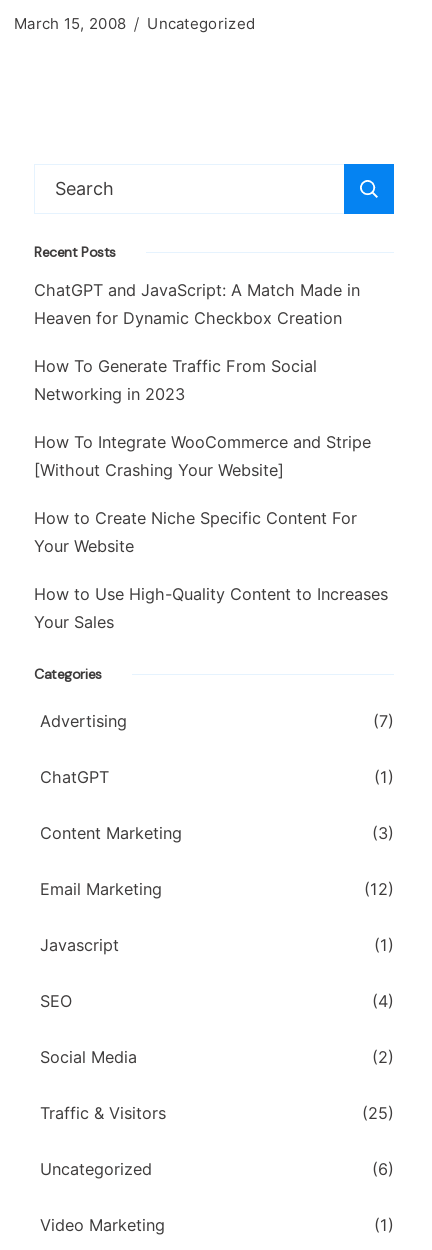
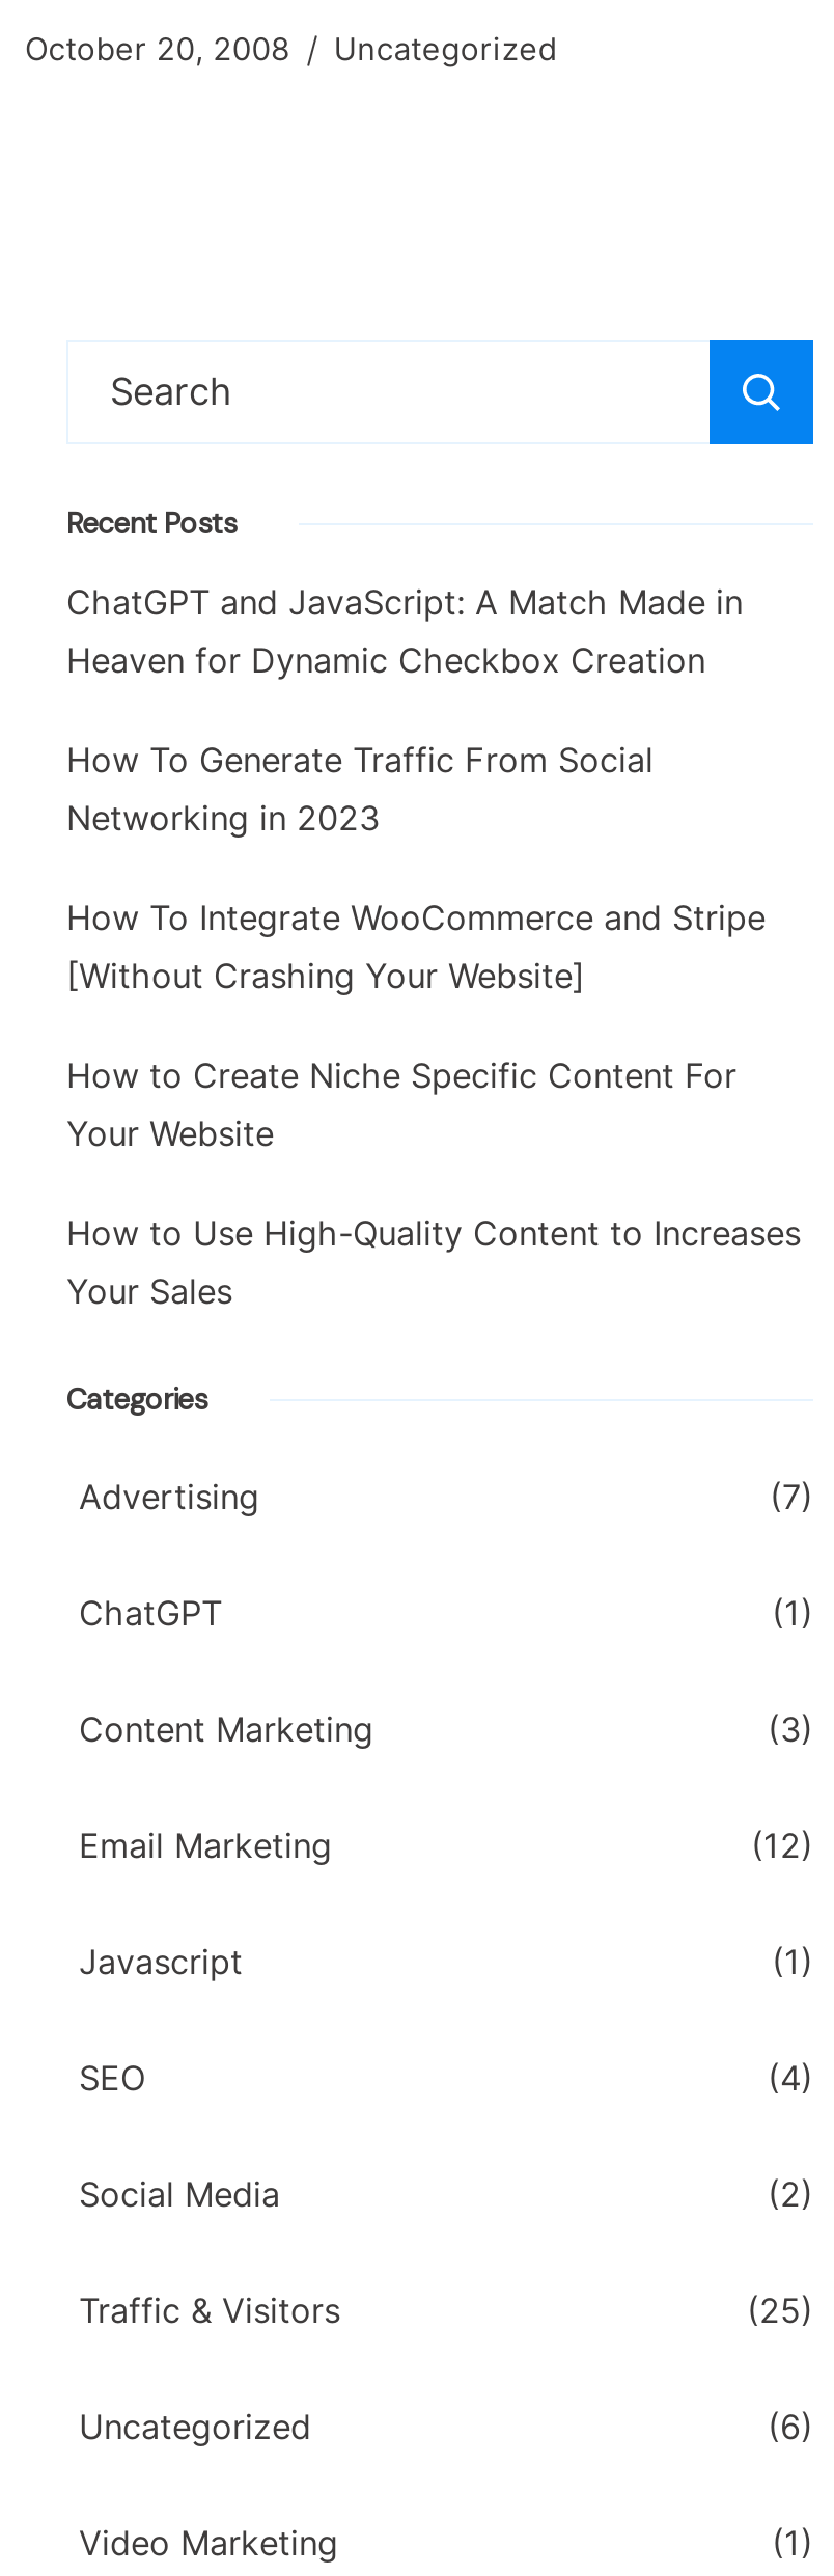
[14,14,255,33] March 15, 2008 Uncategorized -> [25,29,557,69] October 20, 2008 Uncategorized

